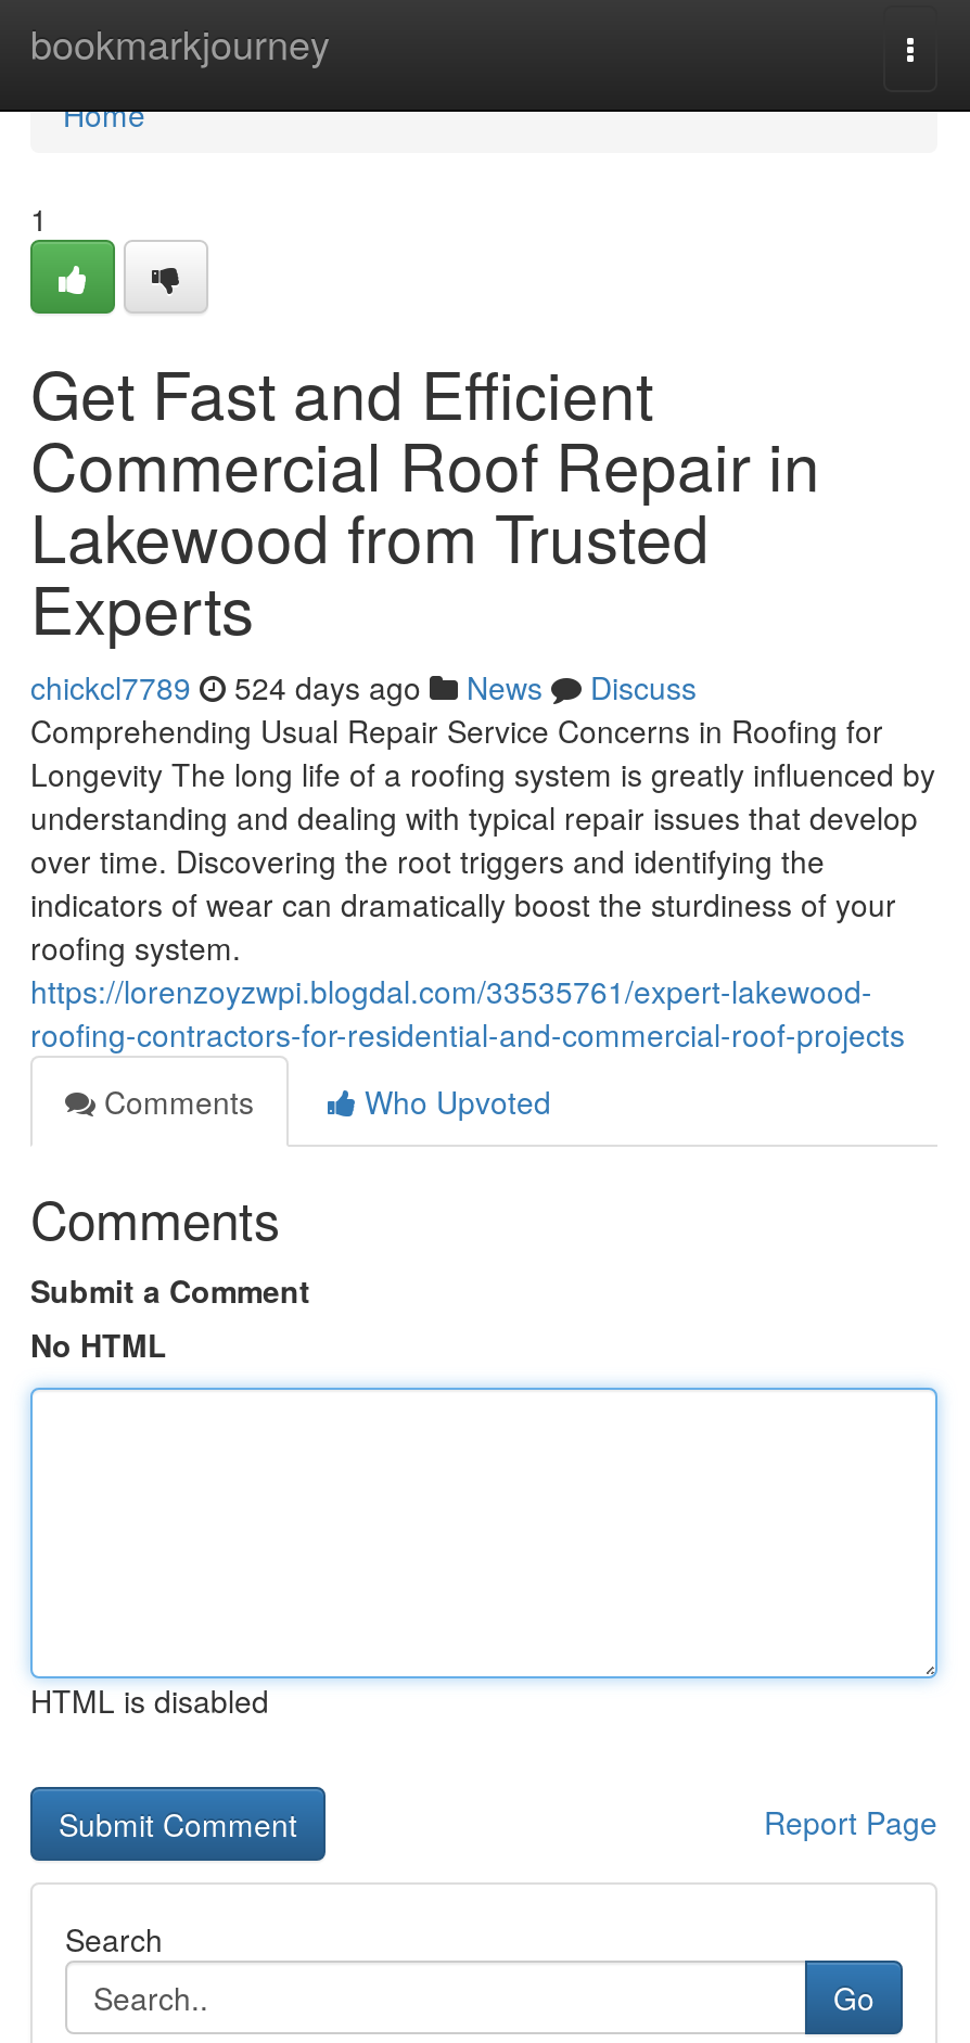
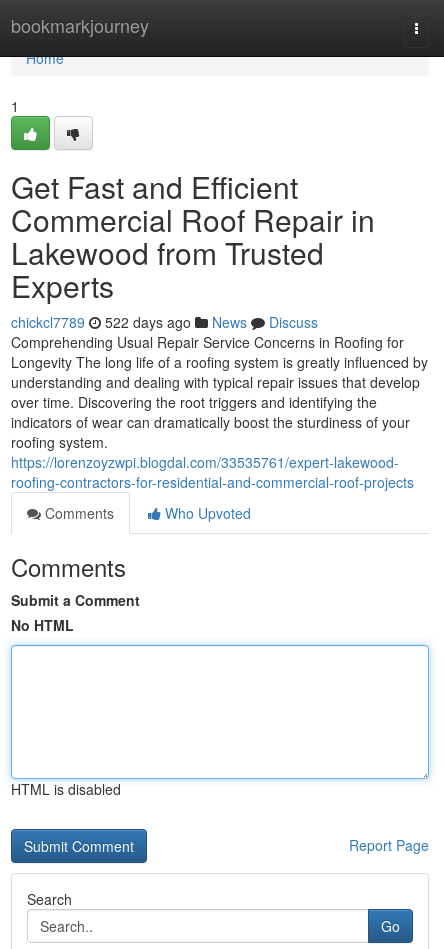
[30,665,697,708] chickcl7789 524 days ago News Discuss -> [11,312,318,332] chickcl7789 522 days ago News Discuss

